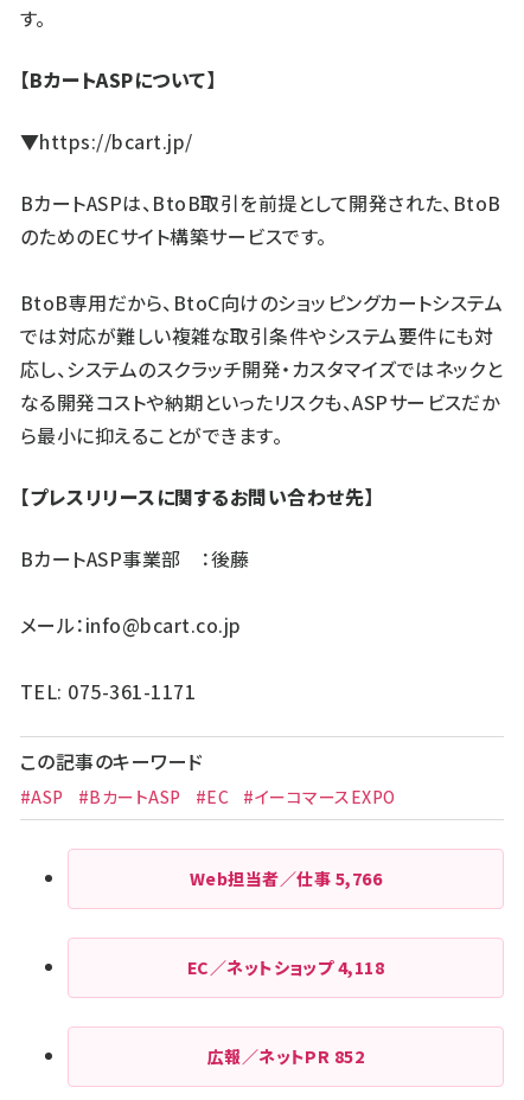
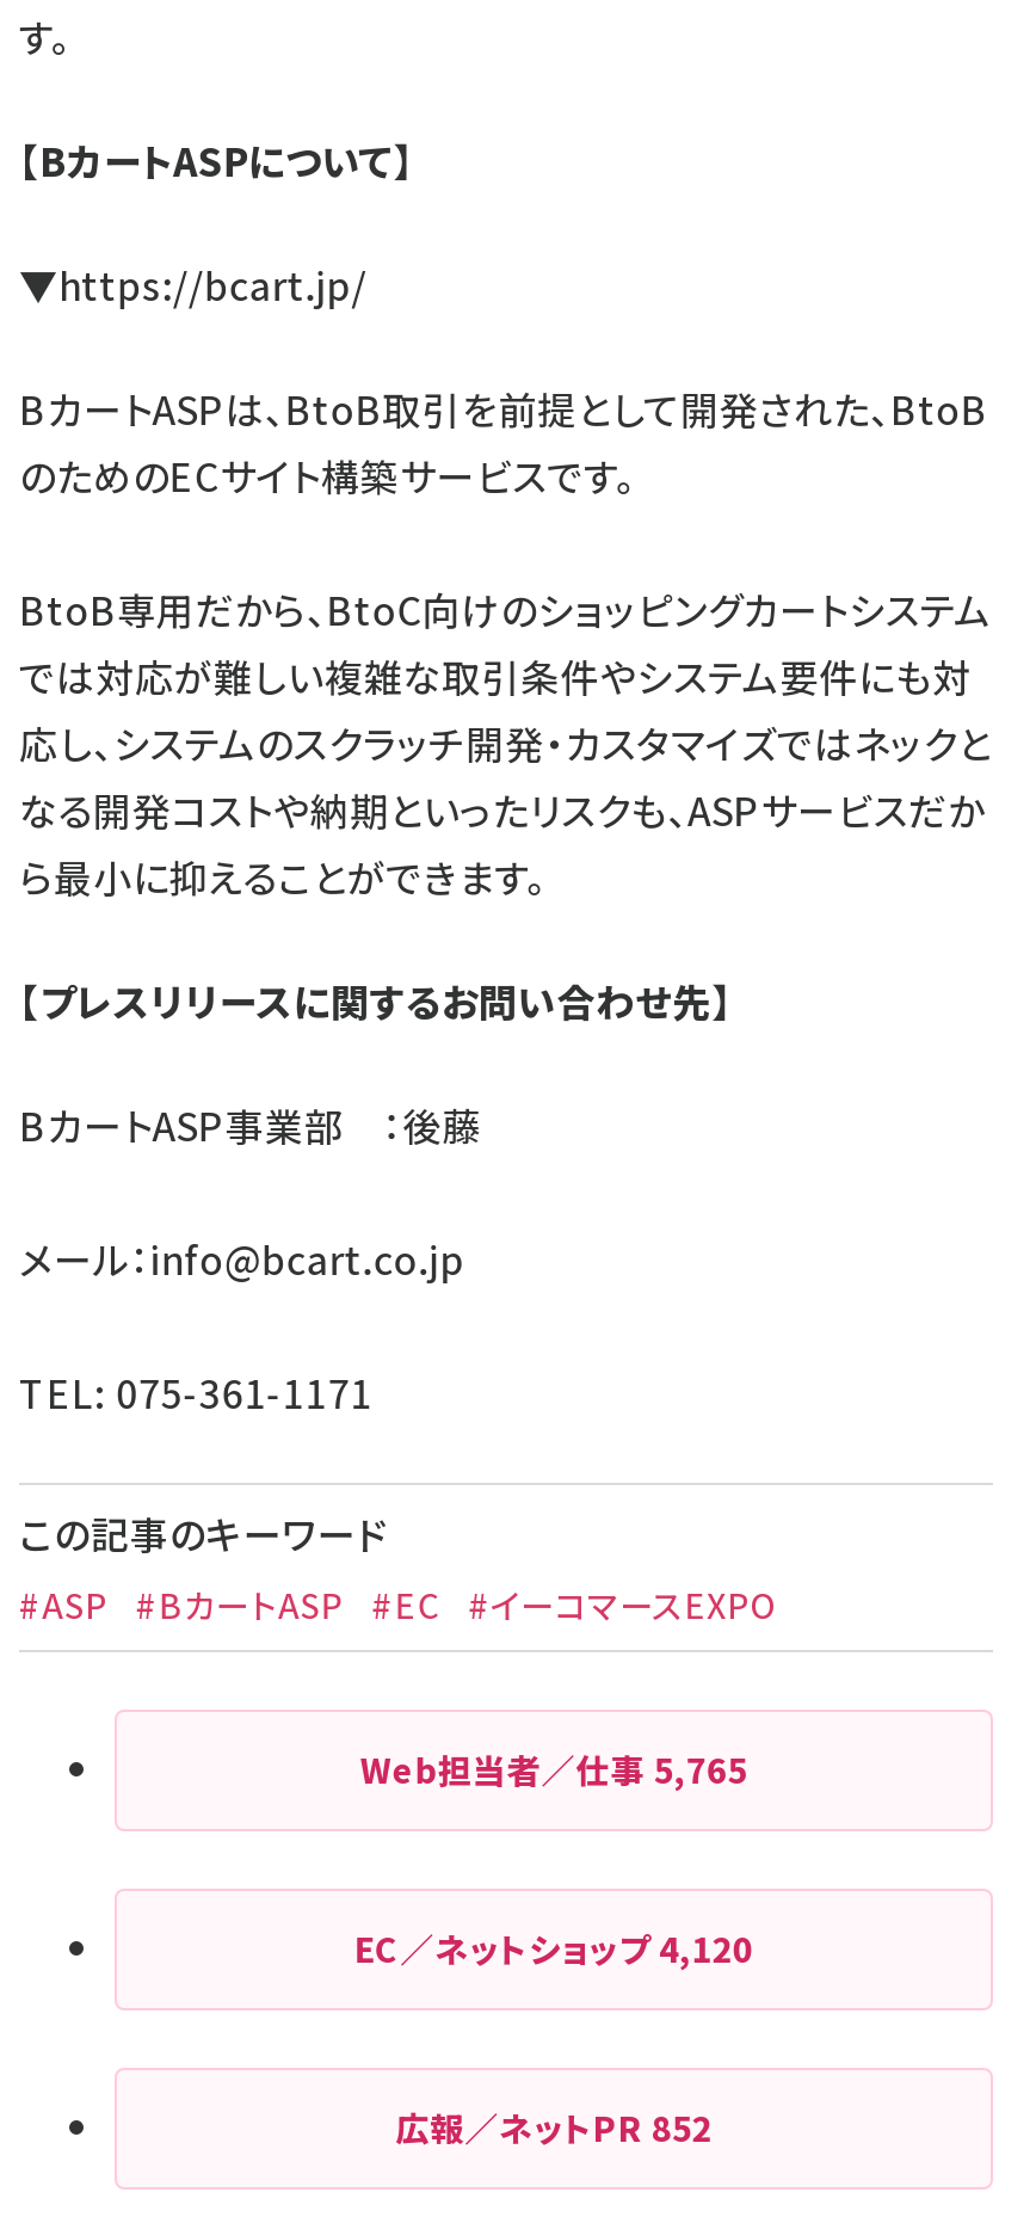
[190,867,382,891] Web担当者／仕事5,766 -> [360,1746,747,1794] Web担当者／仕事5,765
[187,956,384,979] EC／ネットショップ4,118 -> [355,1925,753,1973] EC／ネットショップ4,120

